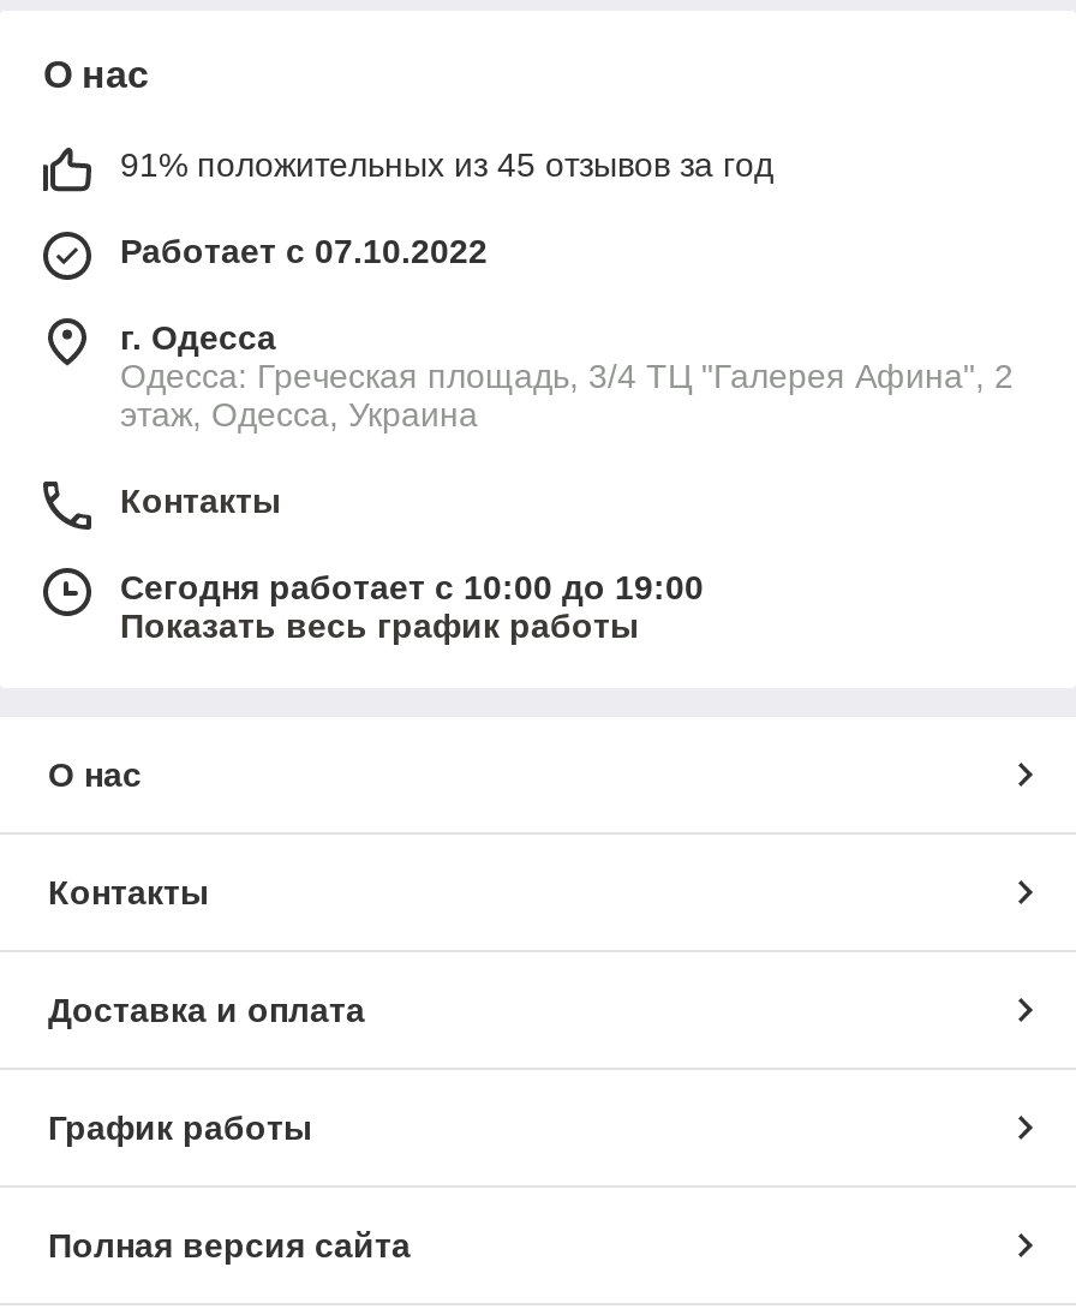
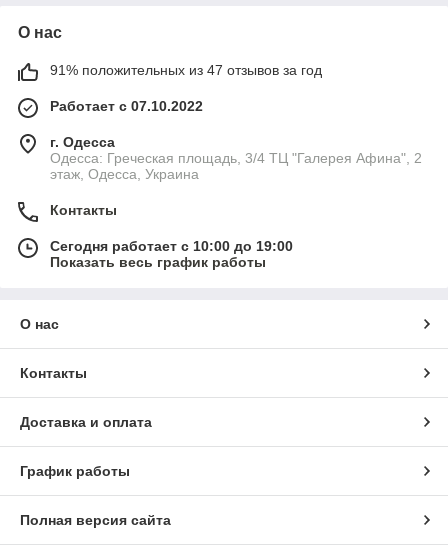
[120,145,773,183] 91% положительных из 45 отзывов за год -> [50,62,322,78] 91% положительных из 47 отзывов за год

